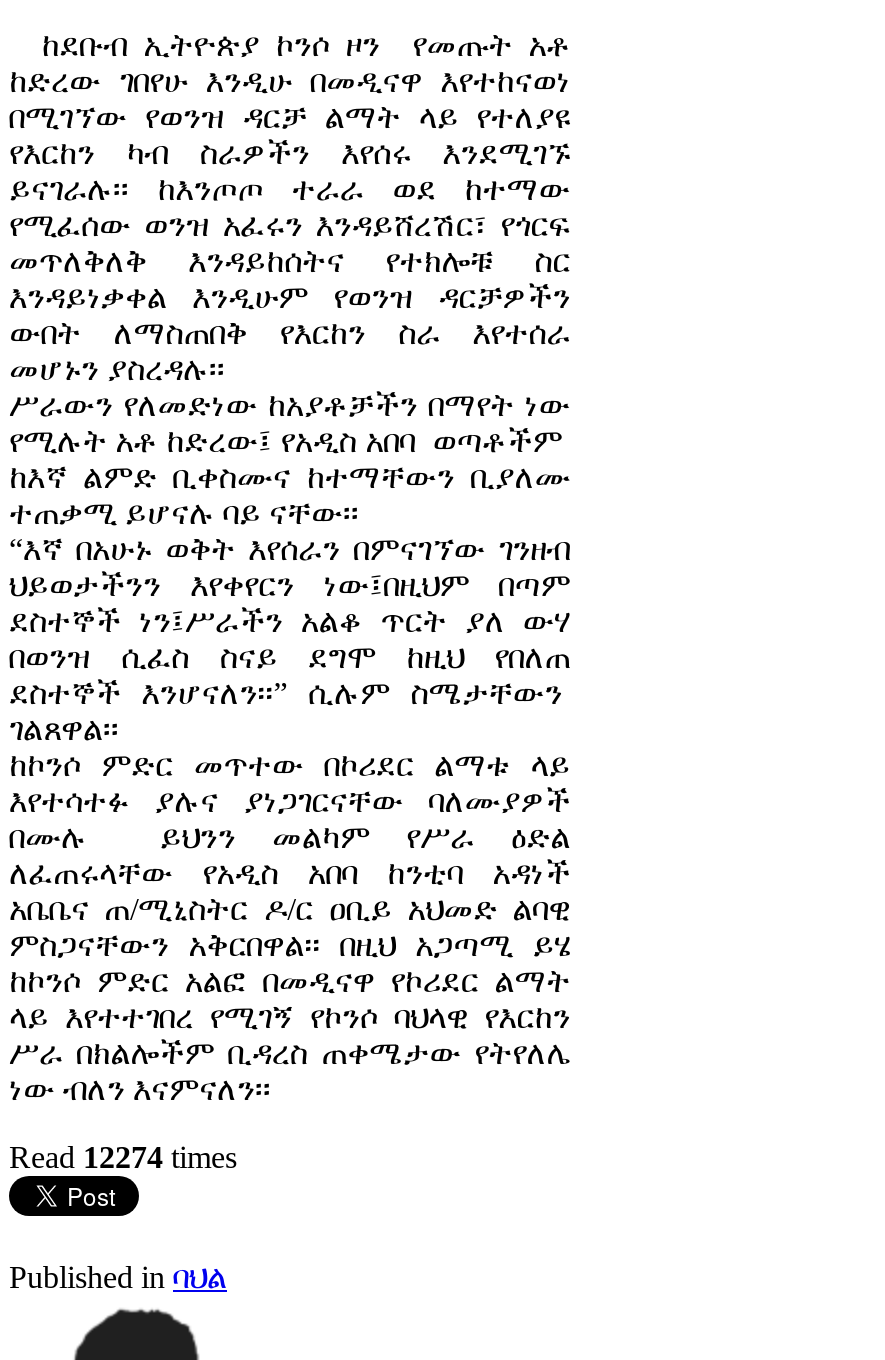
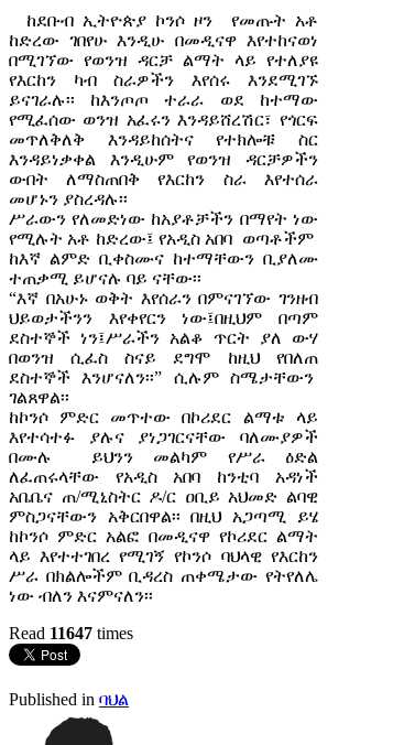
[9,1140,237,1174] Read 12274 times -> [9,624,133,642] Read 11647 times

